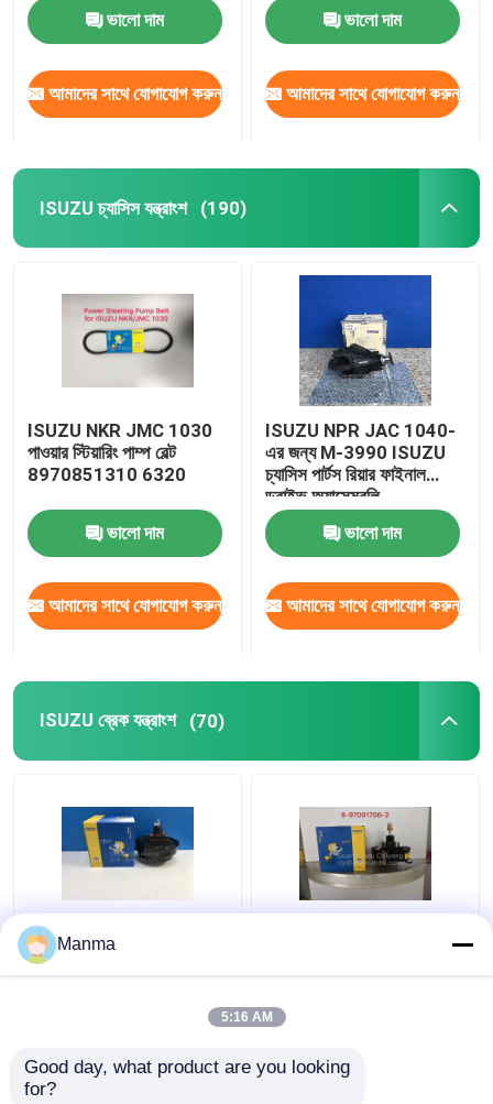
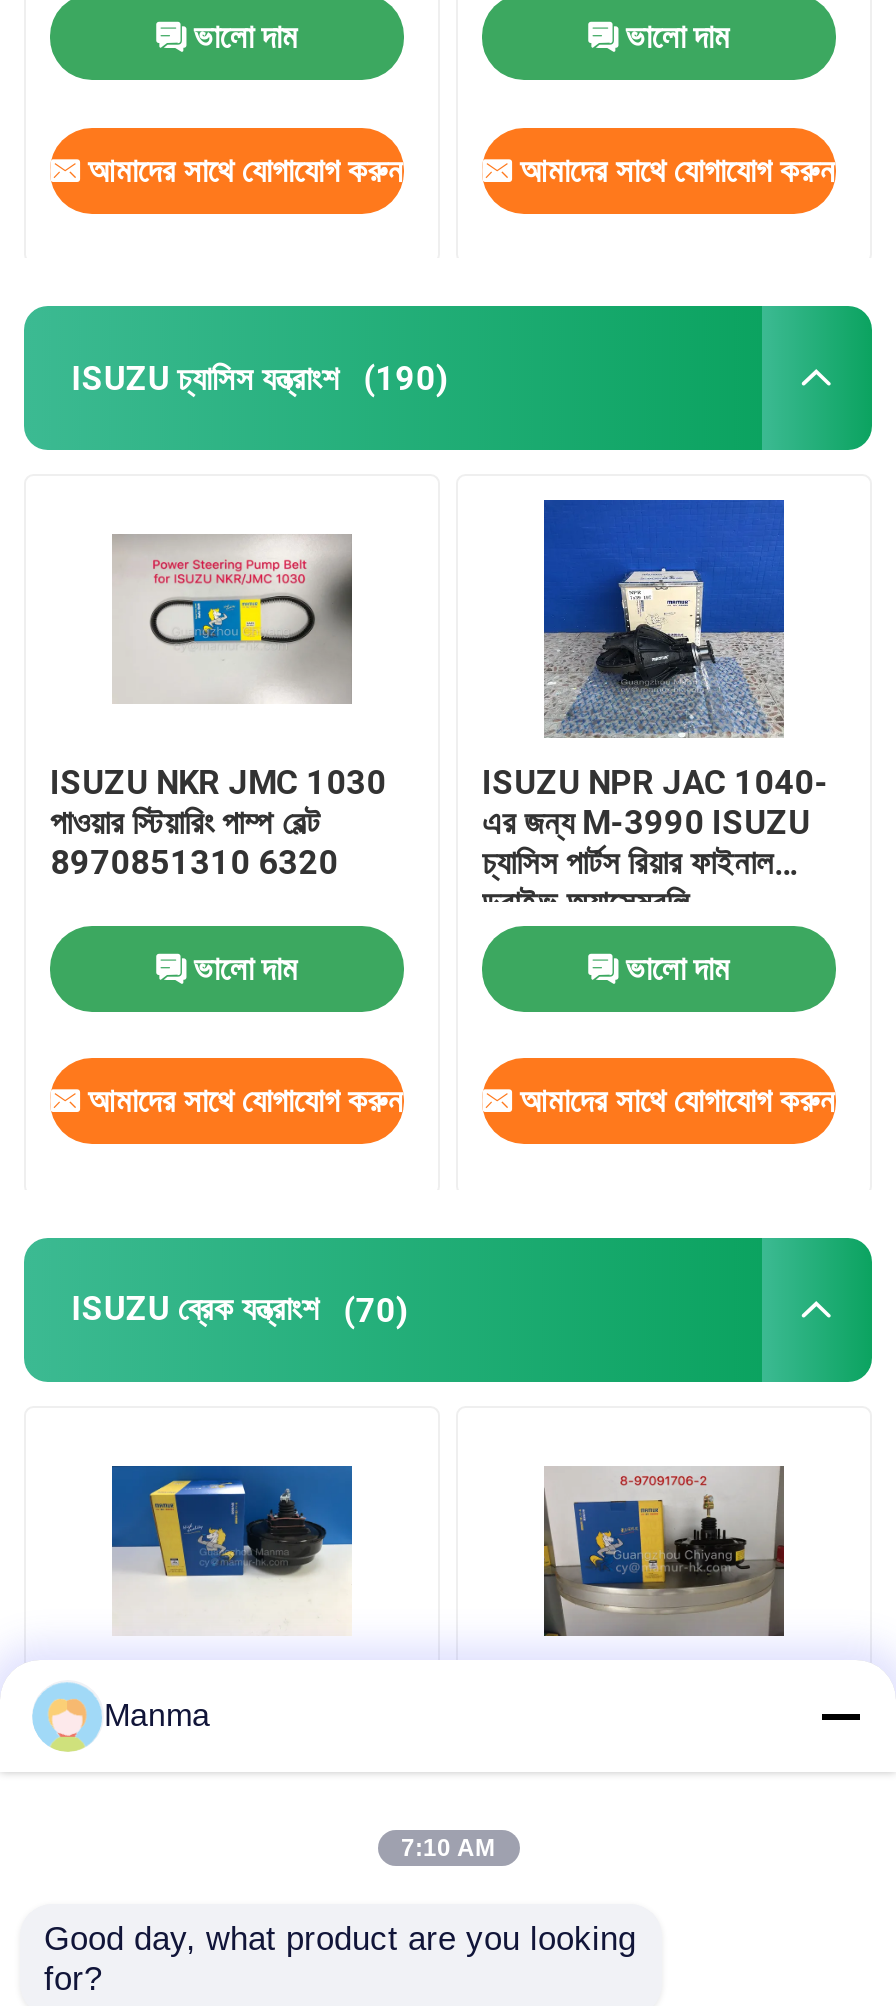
[221,1009,272,1025] 5:16 AM -> [401,1834,495,1862] 7:10 AM

